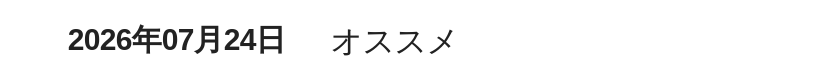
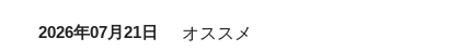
[68,22,458,58] 2026年07月24日 オススメ -> [38,23,252,43] 2026年07月21日 オススメ

